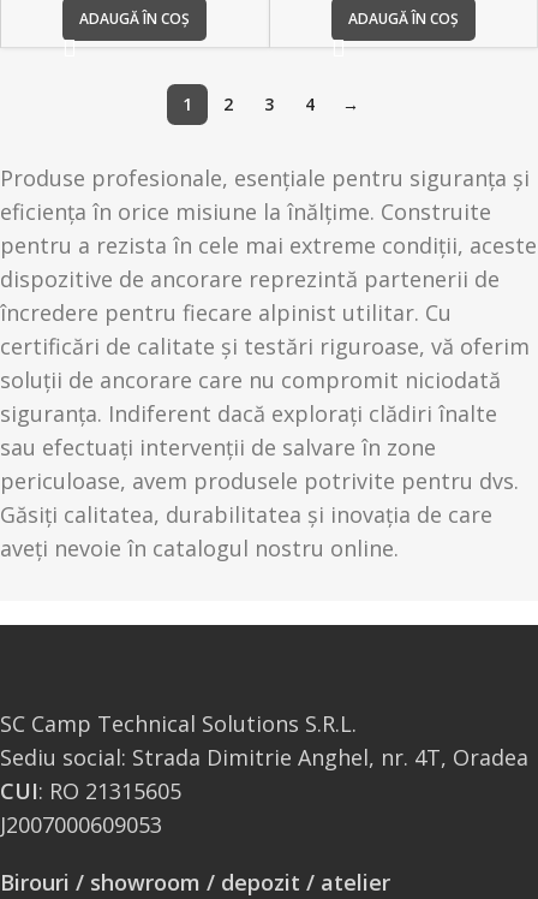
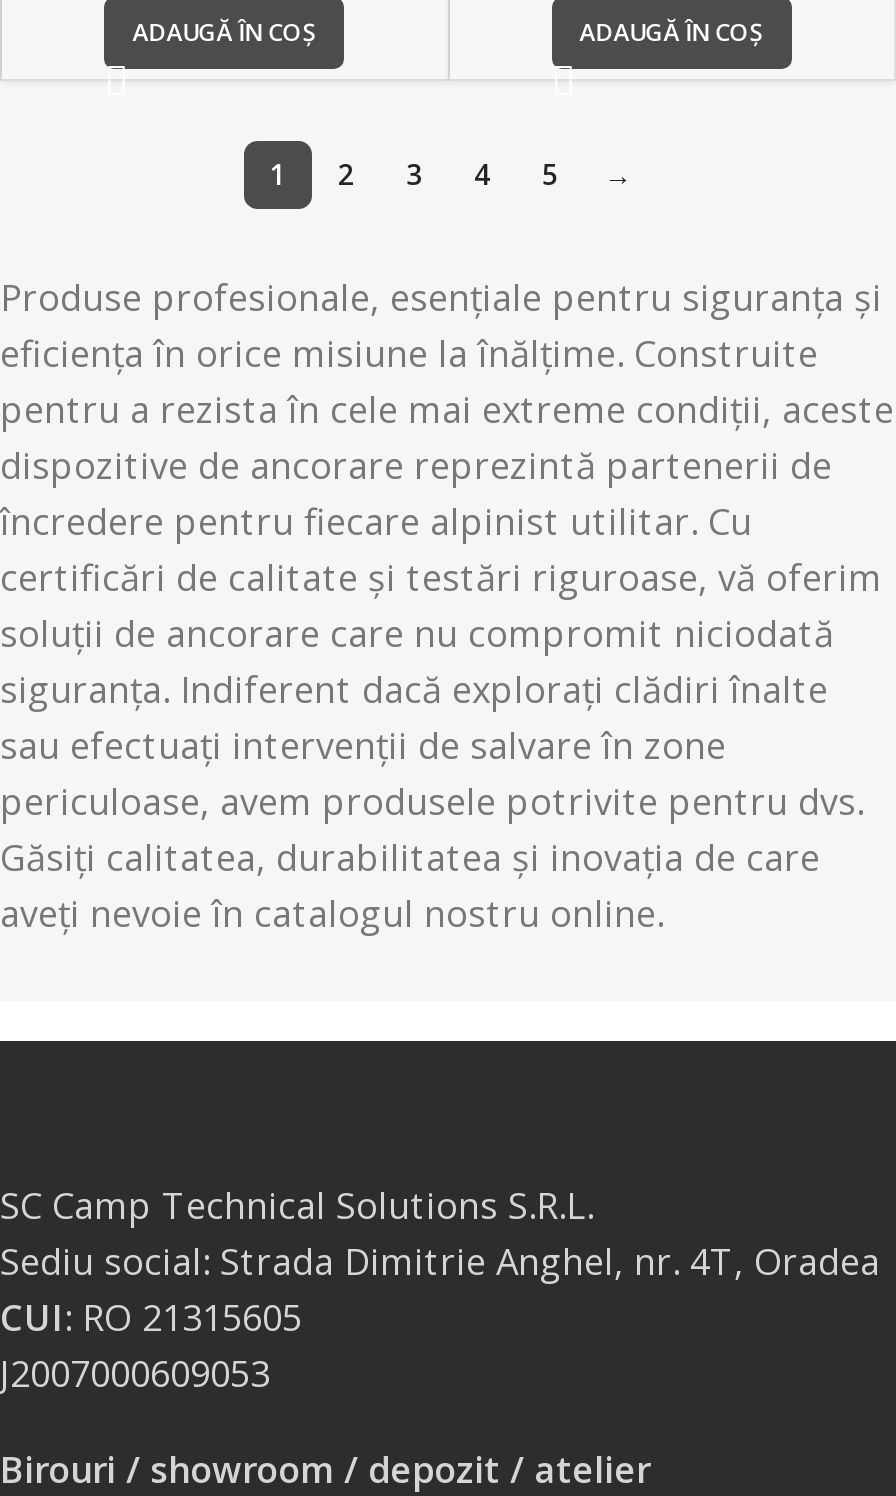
none -> [542,154,558,192] 5

